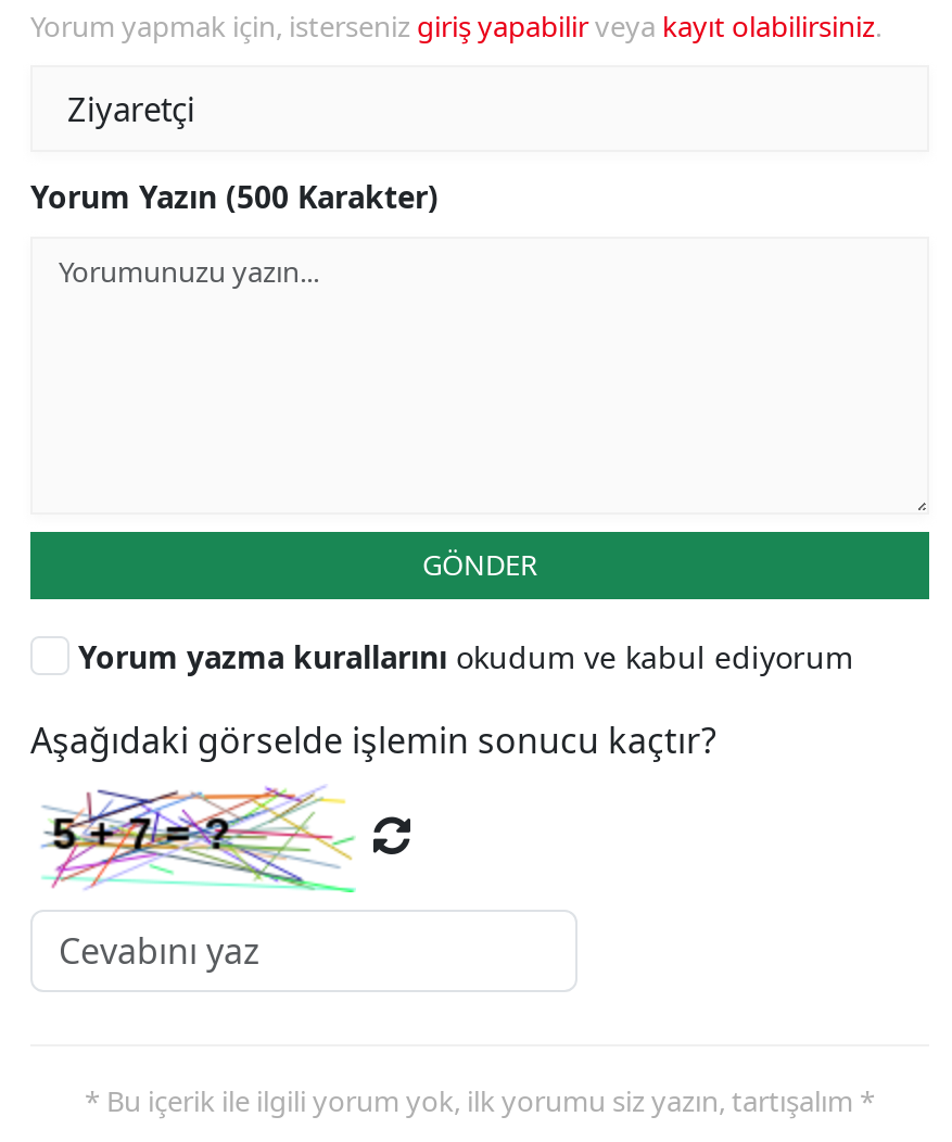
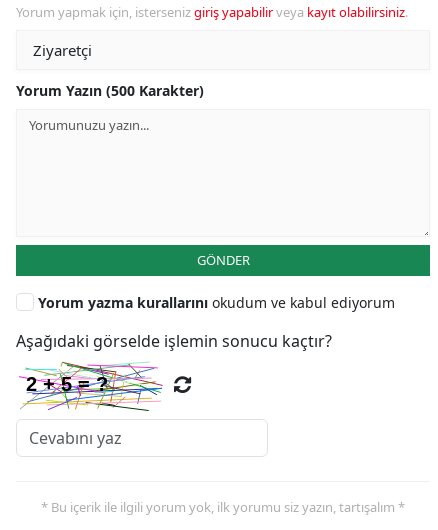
[39,786,356,894] [image] -> [19,361,164,412] [image]

